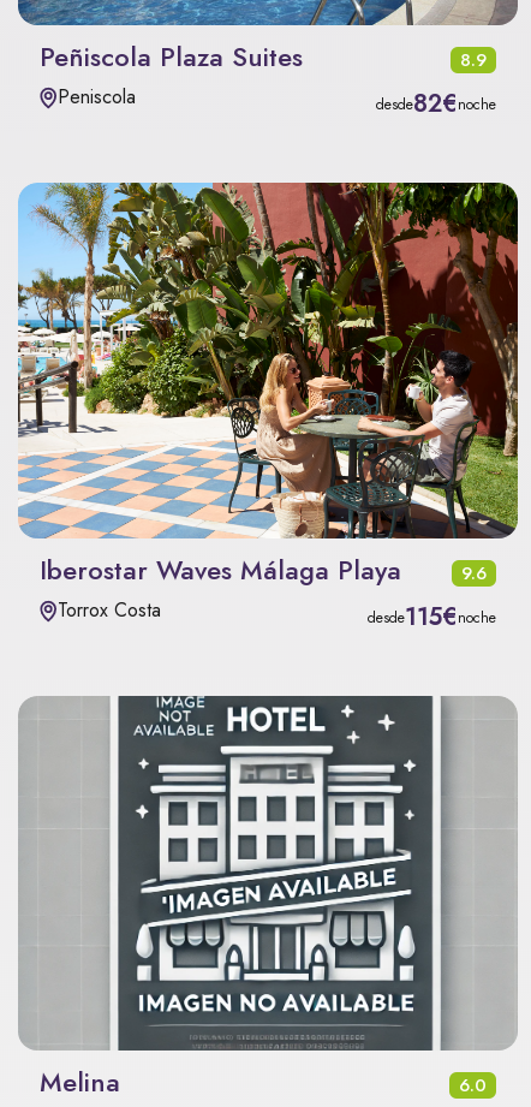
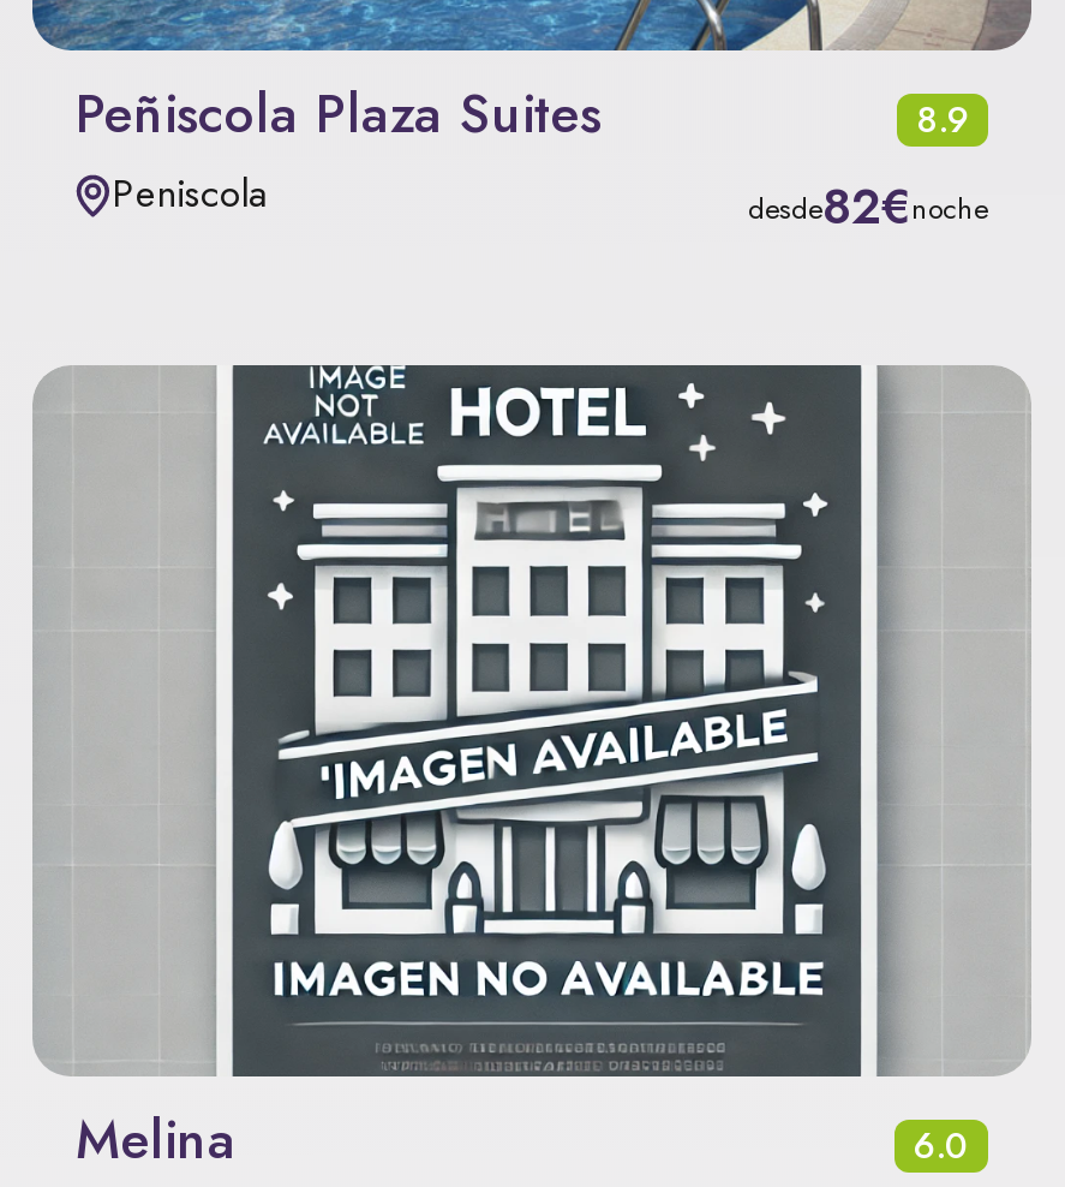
[18,181,519,635] [image] | Iberostar Waves Málaga Playa | 9.6 | Torrox Costa | desde115€noche -> none

